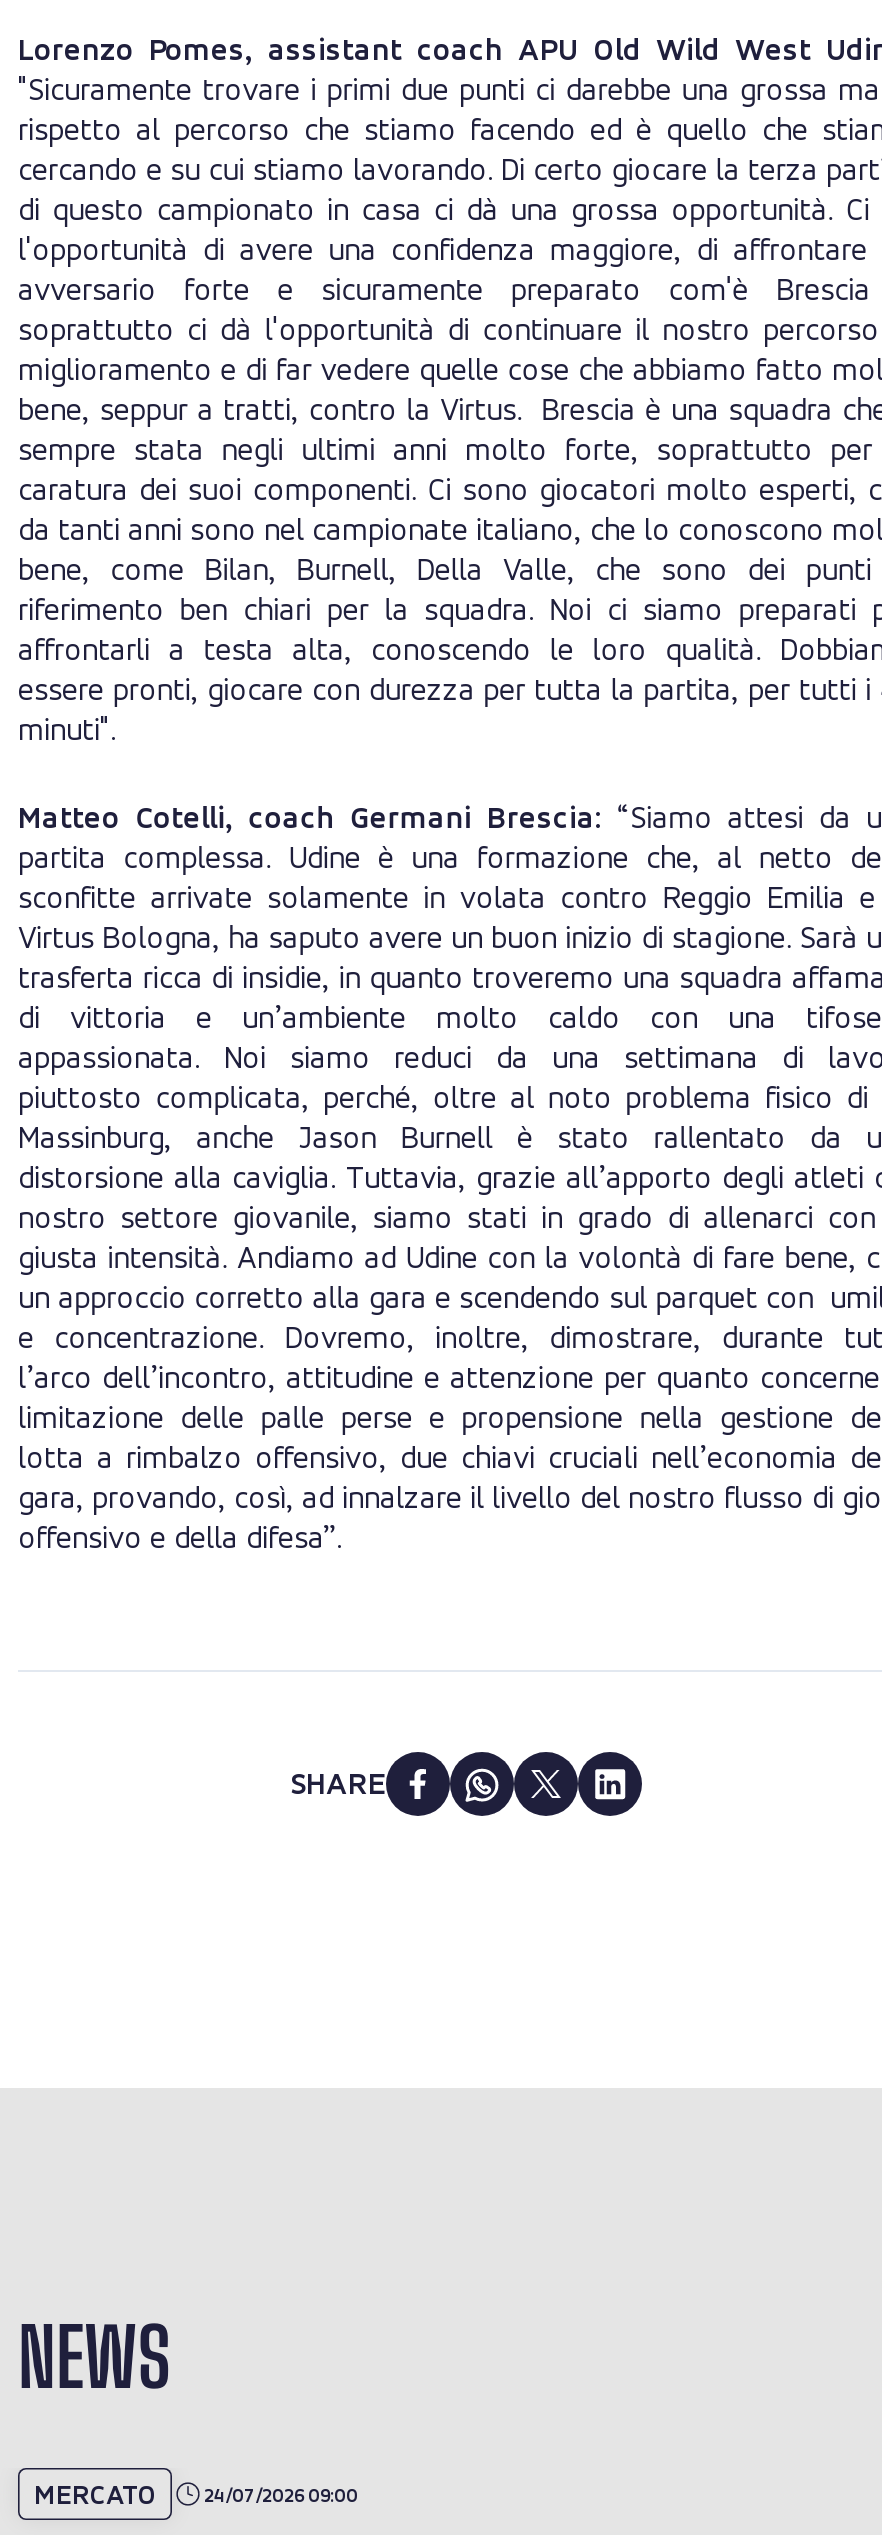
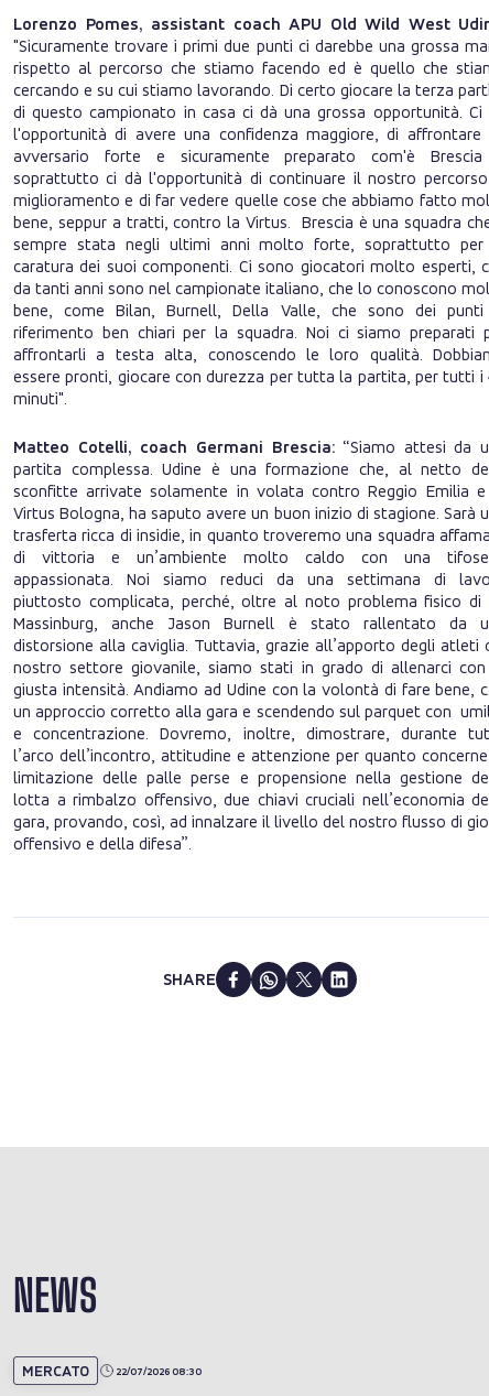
[204,2484,358,2506] 24/07/2026 09:00 -> [116,1365,202,1377] 22/07/2026 08:30

